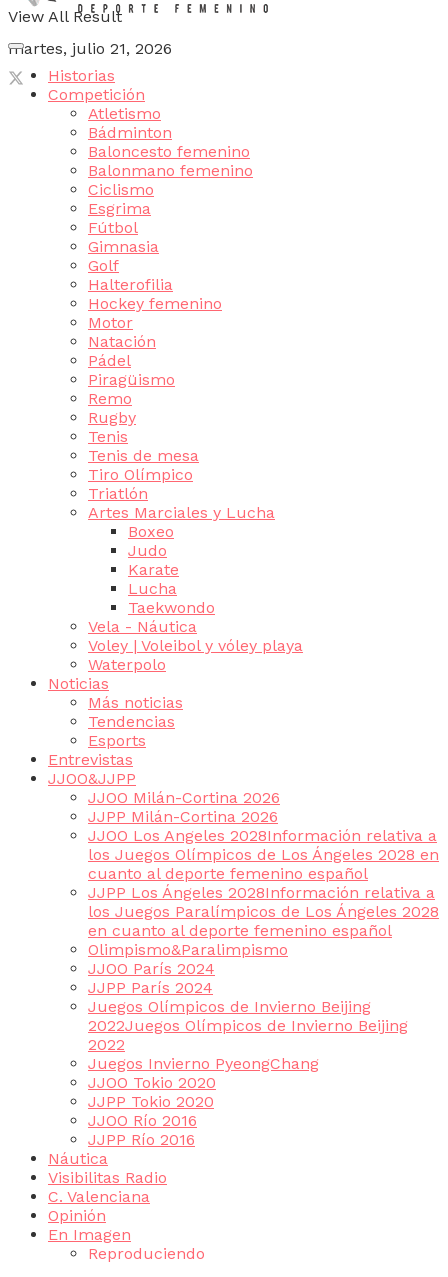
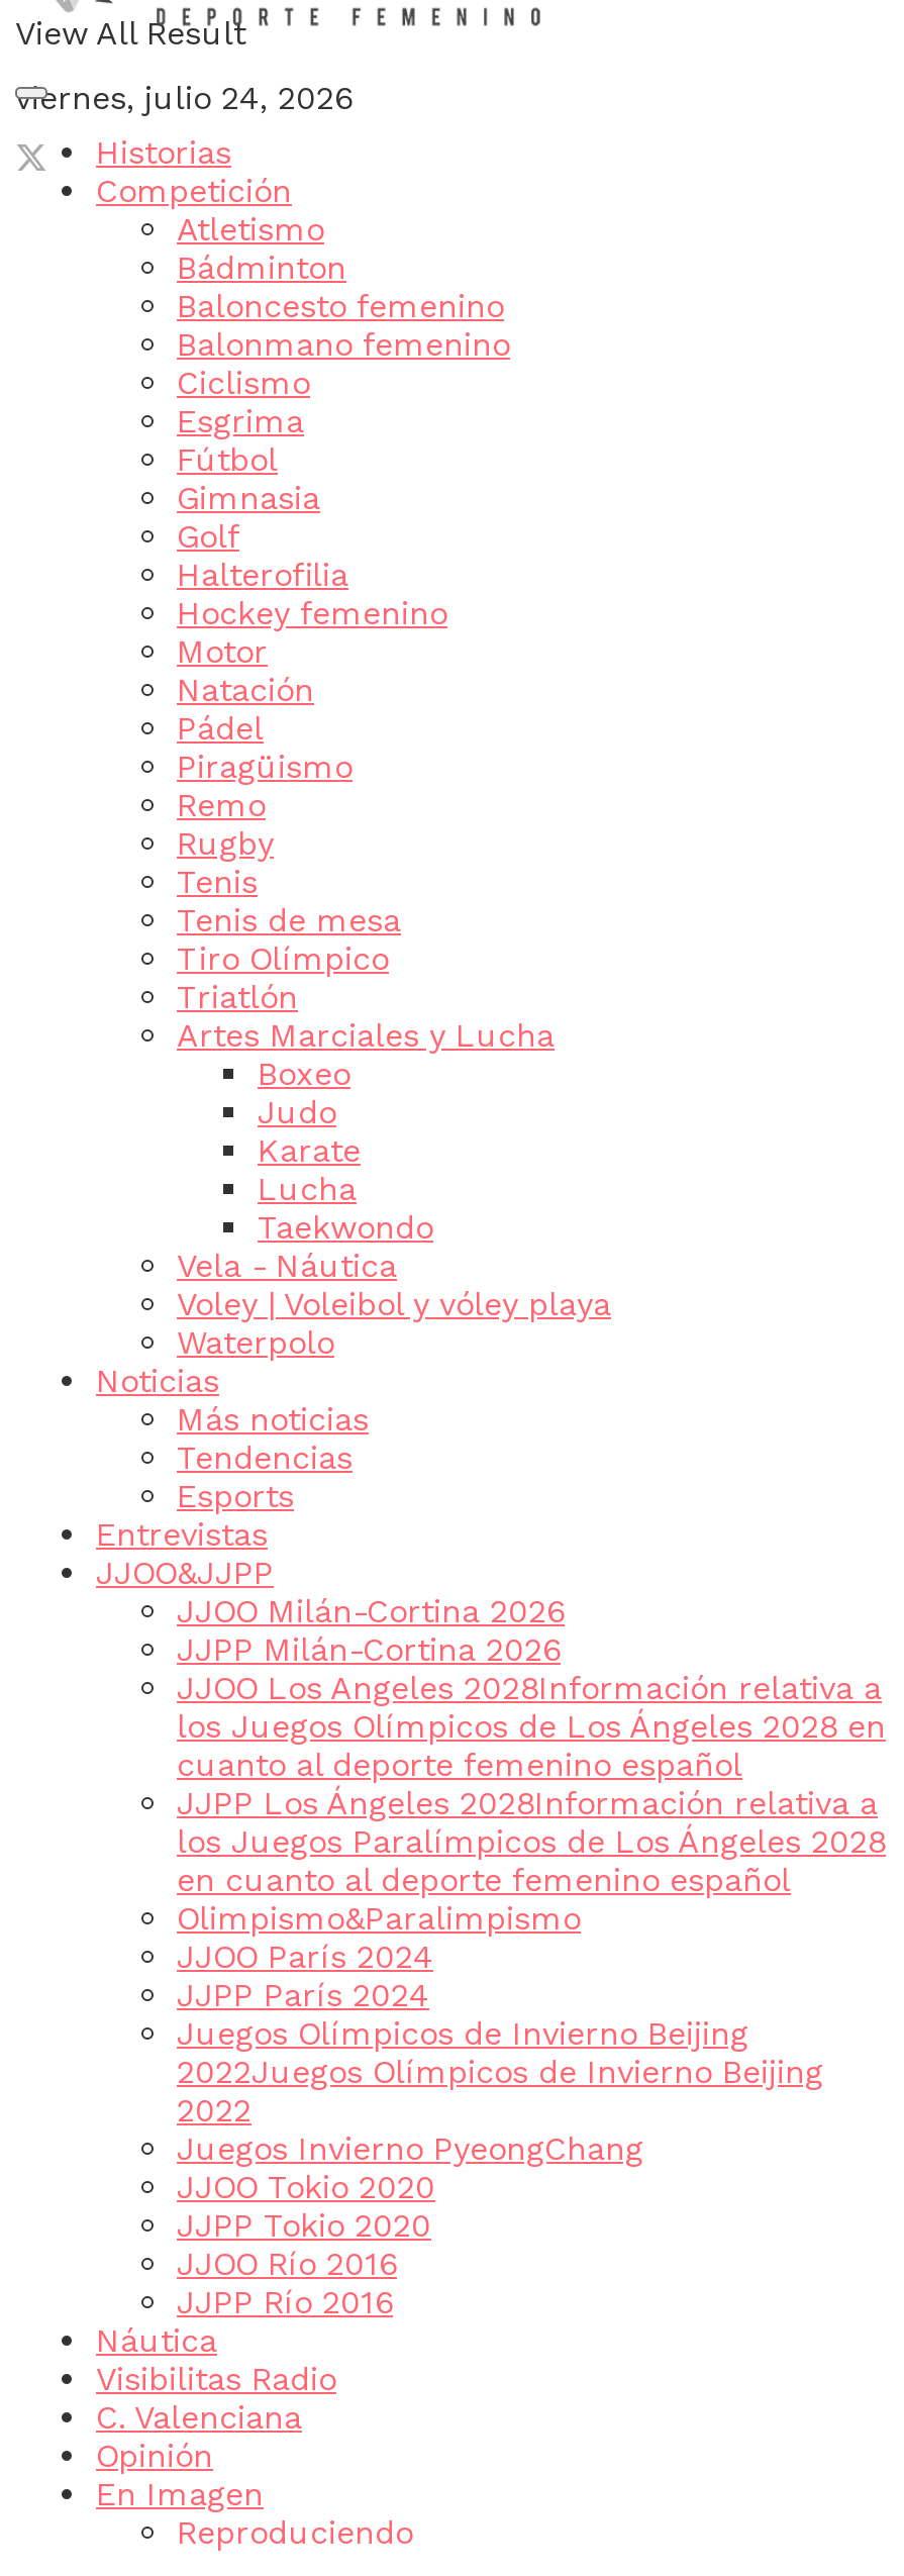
[8,39,172,58] martes, julio 21, 2026 -> [15,79,353,117] viernes, julio 24, 2026

